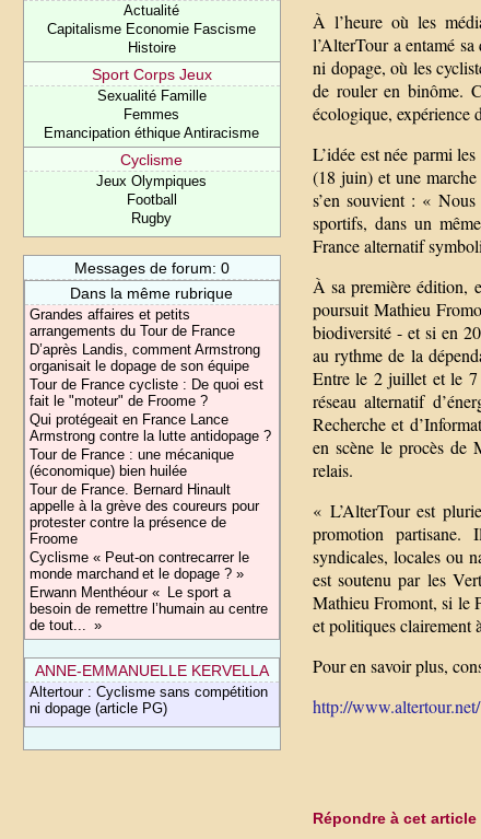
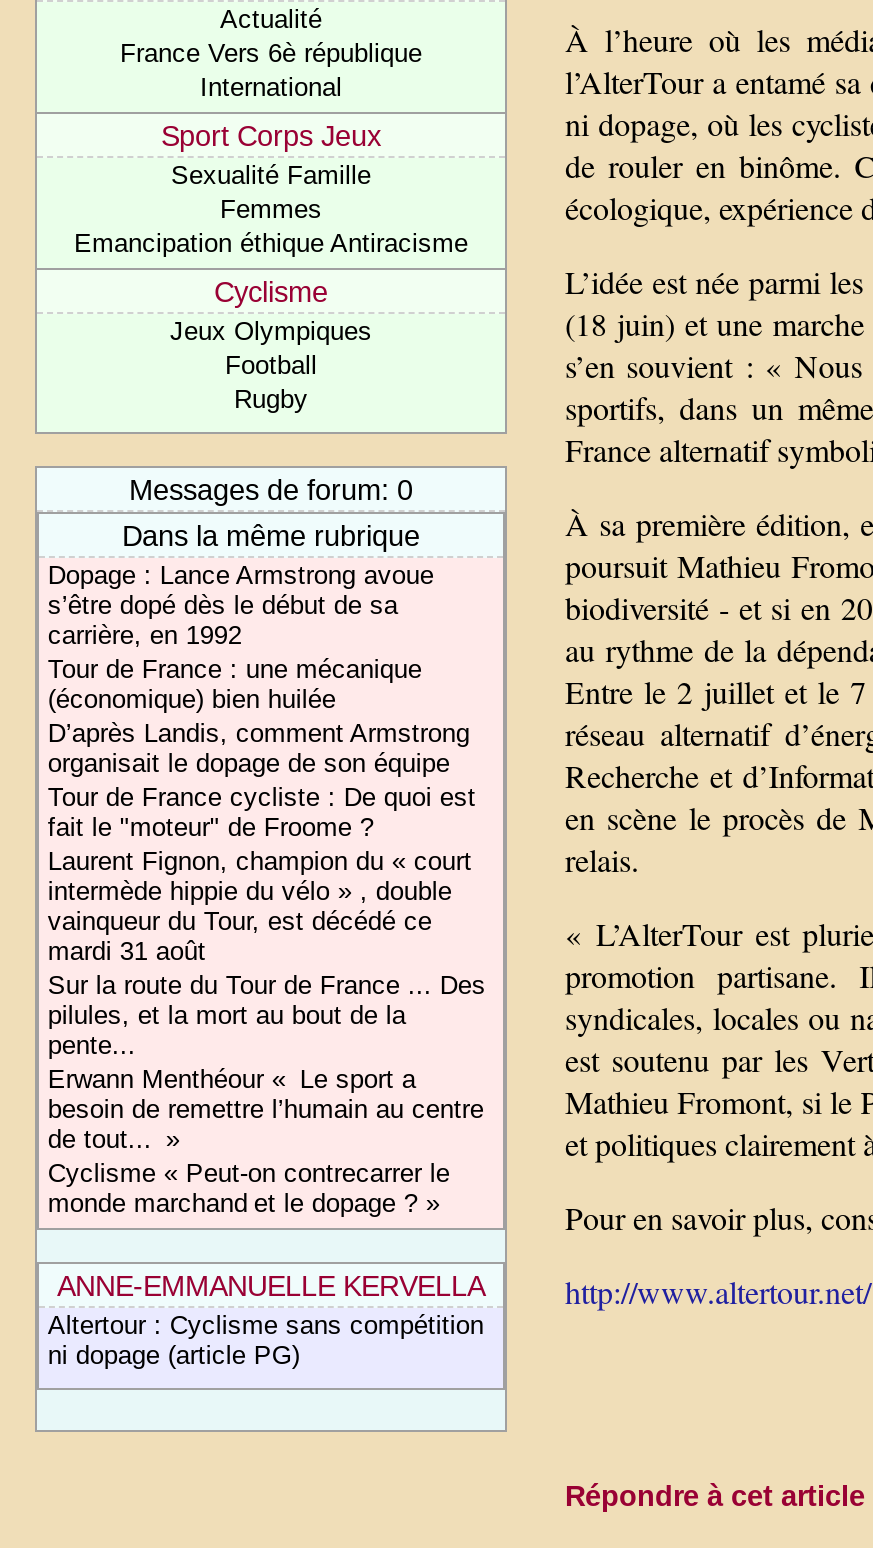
[48,21,256,56] Capitalisme Economie Fascisme | Histoire -> [120,38,422,102] France Vers 6è république | International
[30,306,235,339] Grandes affaires et petits | arrangements du Tour de France -> [48,560,434,650] Dopage : Lance Armstrong avoue | s’être dopé dès le début de sa | carrière, en 1992
moved [30,341,264,409] -> [48,718,476,842]: D’après Landis, comment Armstrong | organisait le dopage de son équipe | Tour de France cycliste : De quoi est | fait le "moteur" de Froome ?
[30,411,272,547] Qui protégeait en France Lance | Armstrong contre la lutte antidopage ? | Tour de France. Bernard Hinault | appelle à la grève des coureurs pour | protester contre la présence de | Froome -> [48,846,486,1060] Laurent Fignon, champion du « court | intermède hippie du vélo » , double | vainqueur du Tour, est décédé ce | mardi 31 août | Sur la route du Tour de France ... Des | pilules, et la mort au bout de la | pente...
moved [30,446,234,479] -> [48,654,422,714]: Tour de France : une mécanique | (économique) bien huilée
moved [30,549,250,582] -> [48,1158,450,1218]: Cyclisme « Peut-on contrecarrer le | monde marchand et le dopage ? »
moved [30,662,269,716] -> [48,1270,485,1370]: ANNE-EMMANUELLE KERVELLA | Altertour : Cyclisme sans compétition | ni dopage (article PG)

